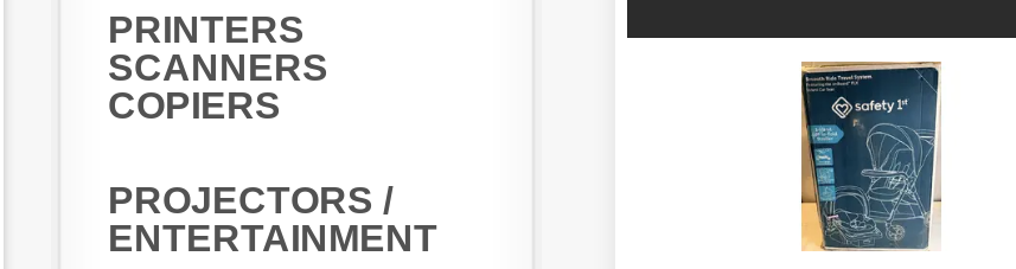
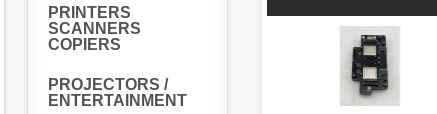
[800,62,940,251] [image] -> [341,27,398,105] [image]

